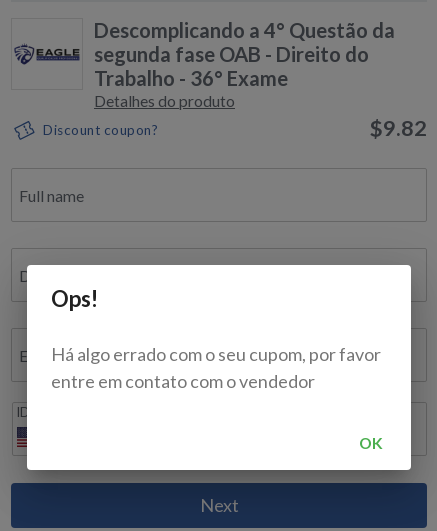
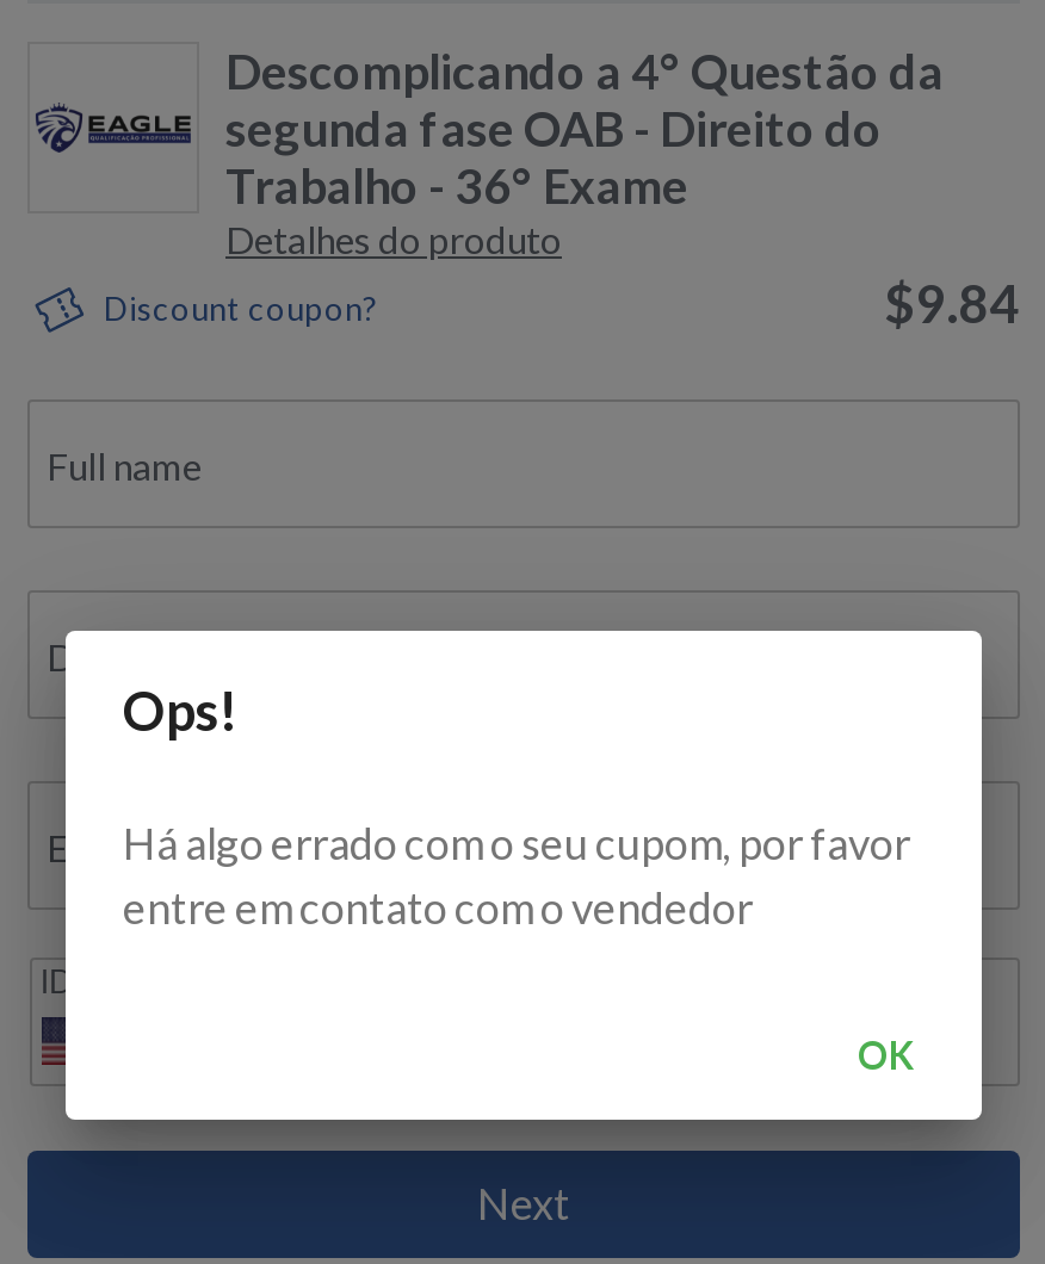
[370,115,427,141] $9.82 -> [884,273,1020,335] $9.84

